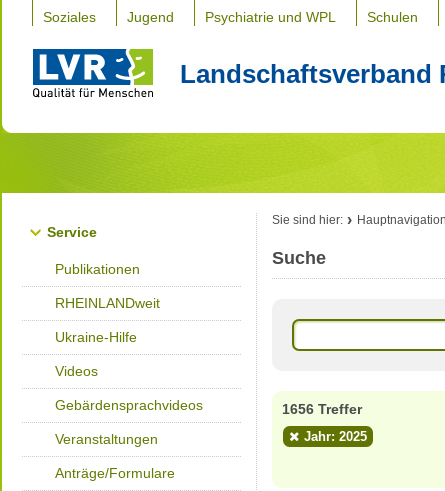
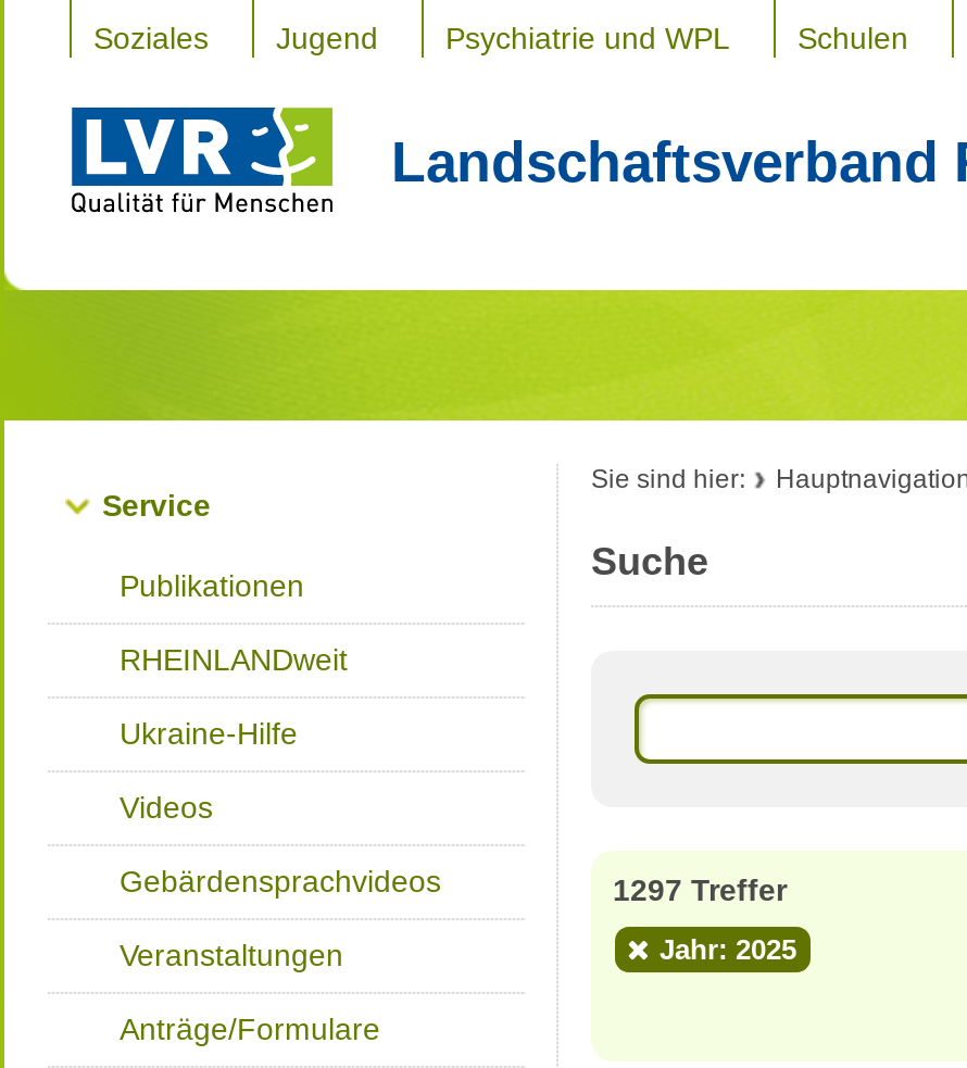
[282,401,362,417] 1656 Treffer -> [613,872,787,907] 1297 Treffer

